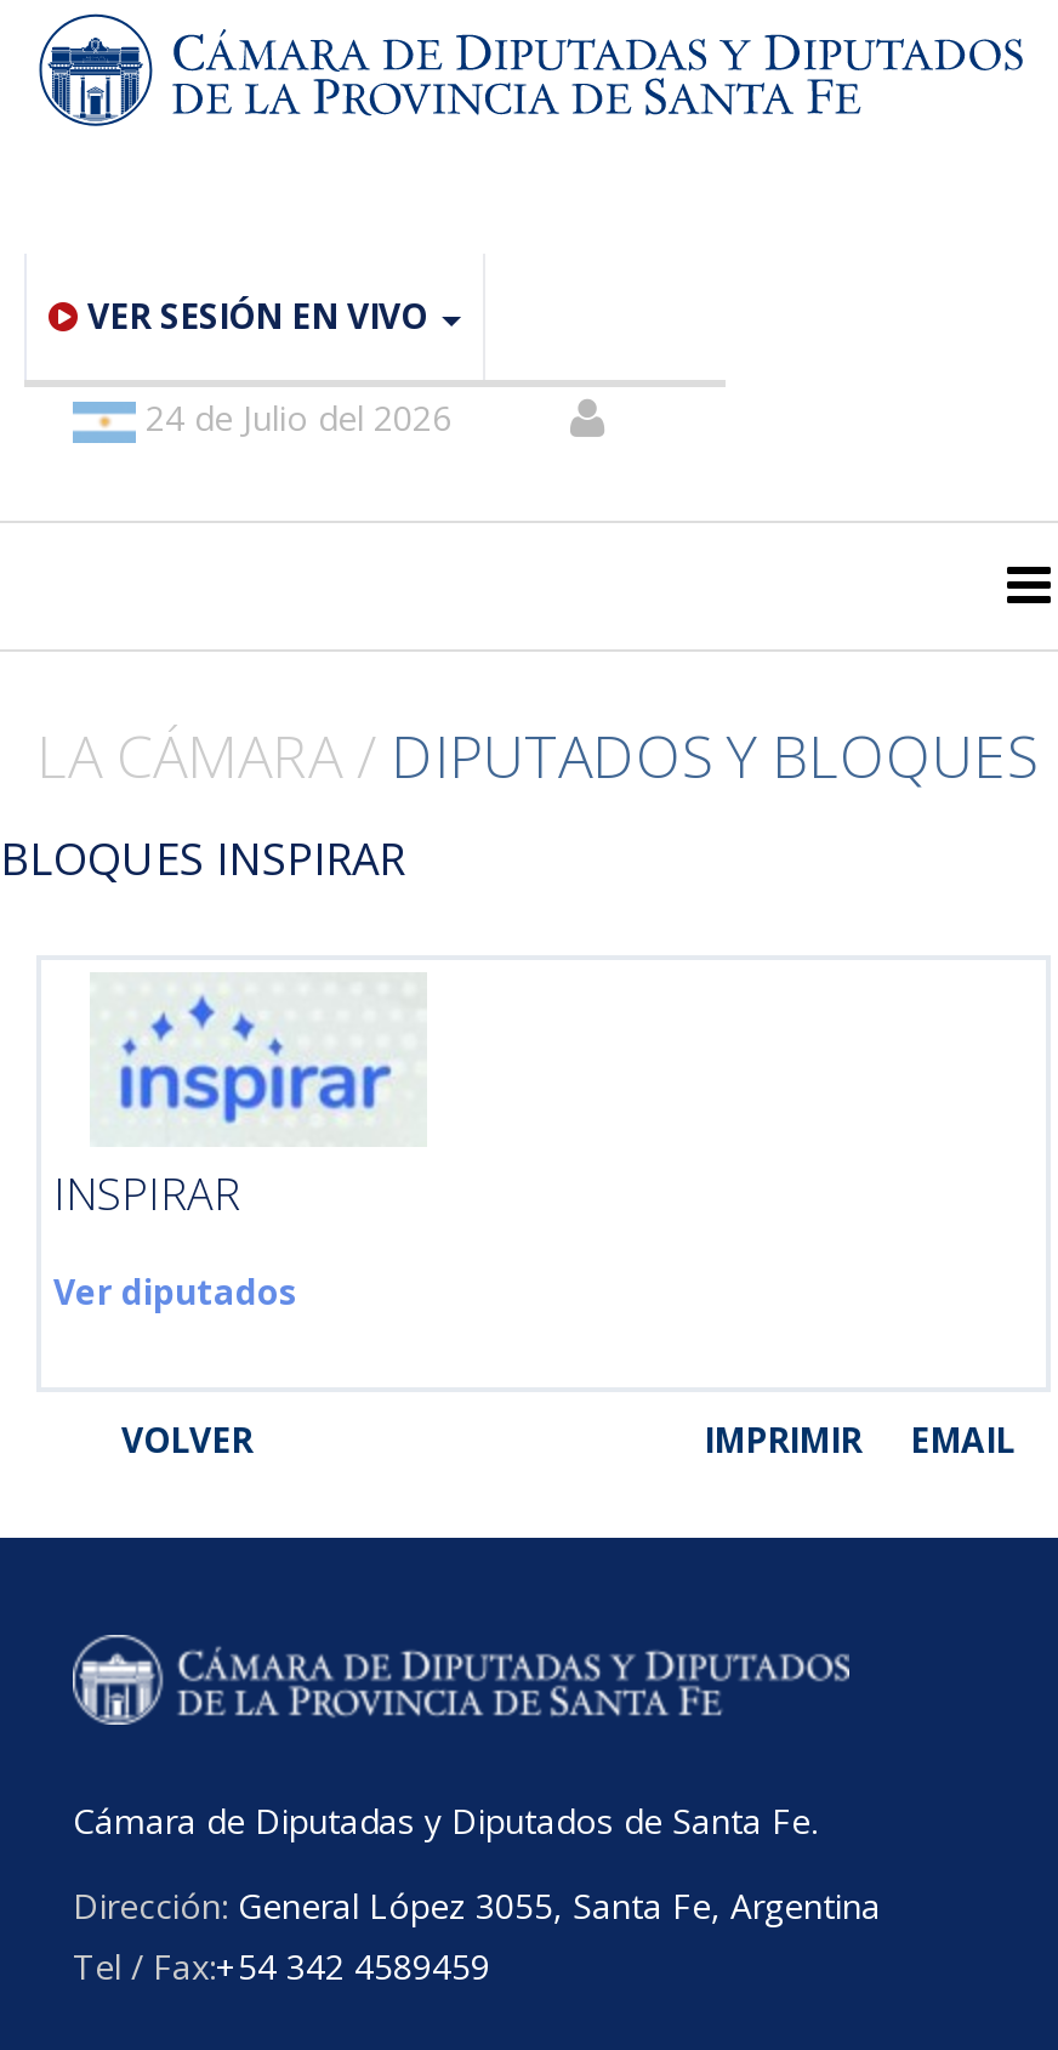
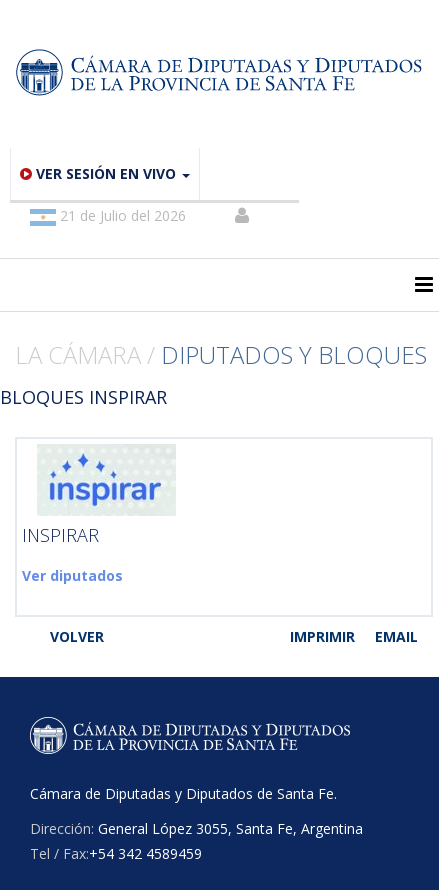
[146,394,461,441] 24 de Julio del 2026 -> [60,206,190,225] 21 de Julio del 2026

